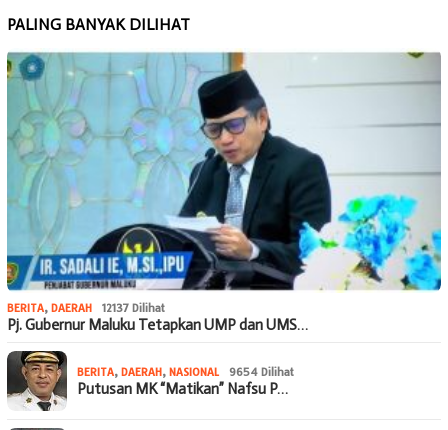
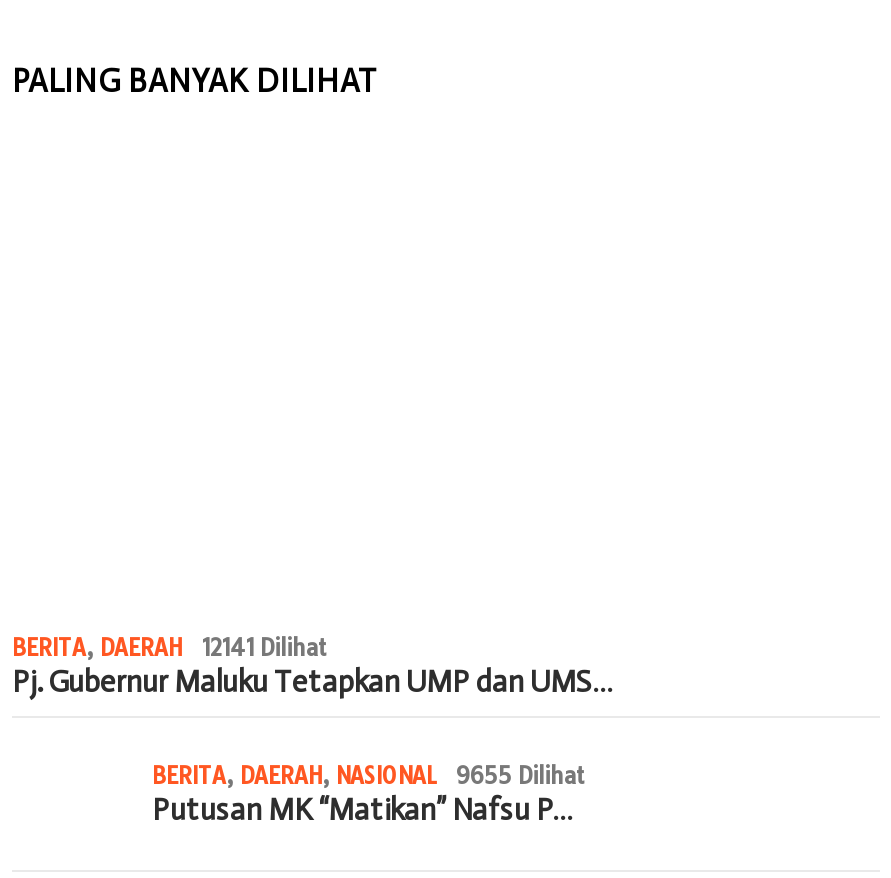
[6,50,442,292] [image] -> none
[7,301,165,315] BERITA, DAERAH 12137 Dilihat -> [12,635,326,663] BERITA, DAERAH 12141 Dilihat
[6,350,68,412] [image] -> none
[77,365,294,379] BERITA, DAERAH, NASIONAL 9654 Dilihat -> [152,763,584,791] BERITA, DAERAH, NASIONAL 9655 Dilihat

